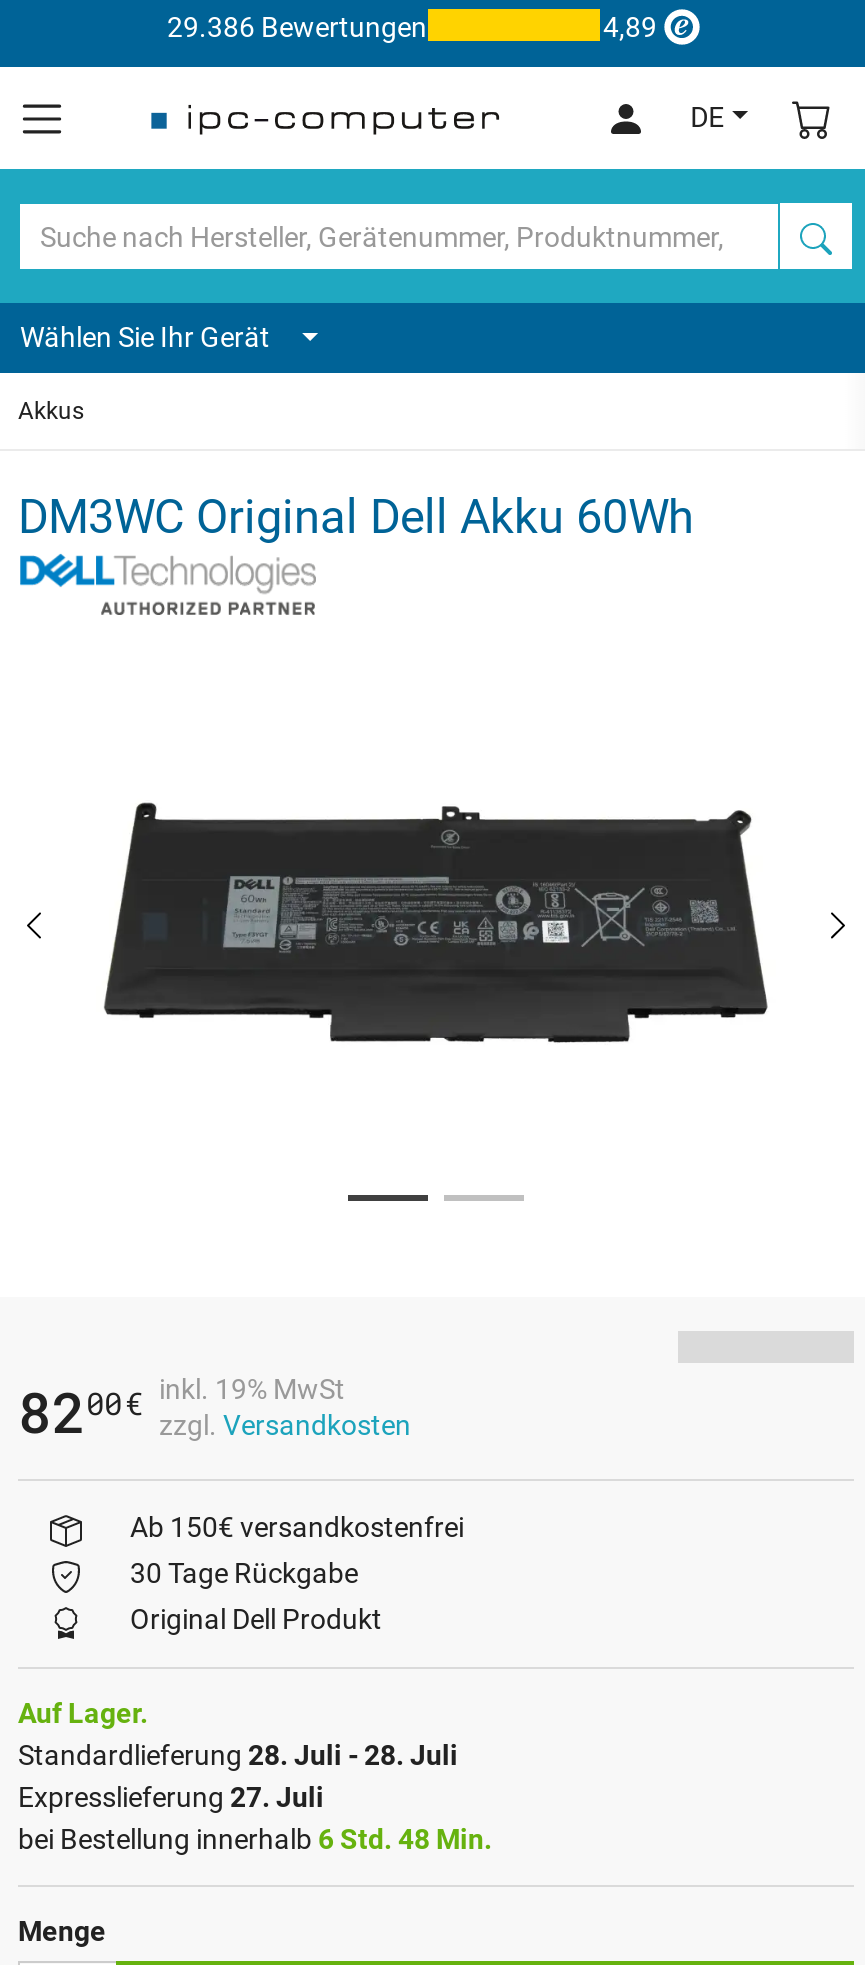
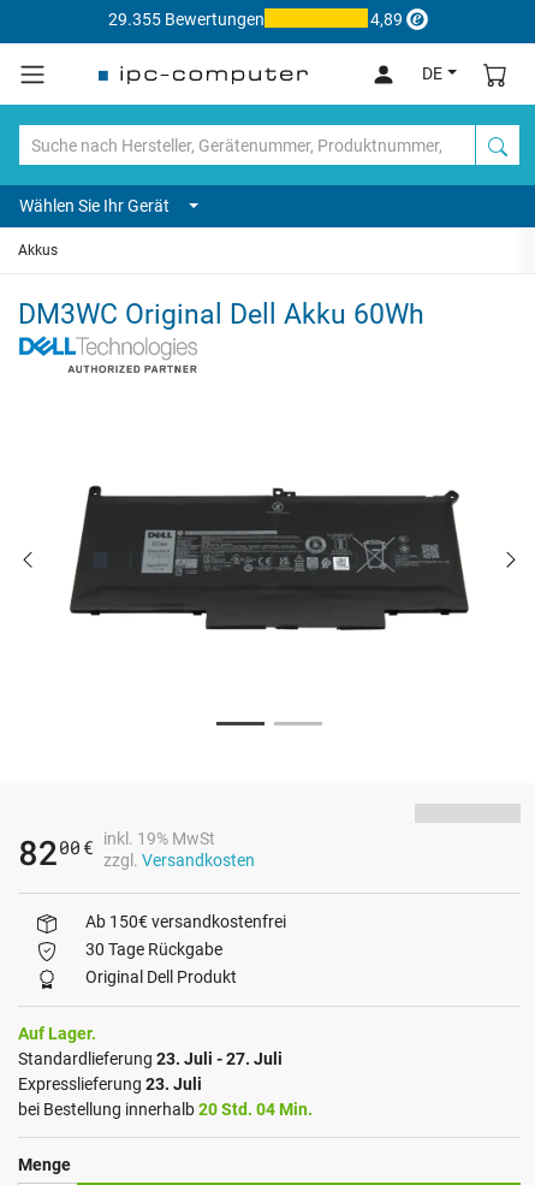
[167,10,427,42] 29.386 Bewertungen -> [108,9,264,28] 29.355 Bewertungen
[18,1740,458,1772] Standardlieferung 28. Juli - 28. Juli -> [18,1049,283,1069] Standardlieferung 23. Juli - 27. Juli
[18,1782,324,1814] Expresslieferung 27. Juli -> [18,1075,202,1094] Expresslieferung 23. Juli
[18,1824,492,1856] bei Bestellung innerhalb 6 Std. 48 Min. -> [18,1100,313,1119] bei Bestellung innerhalb 20 Std. 04 Min.

